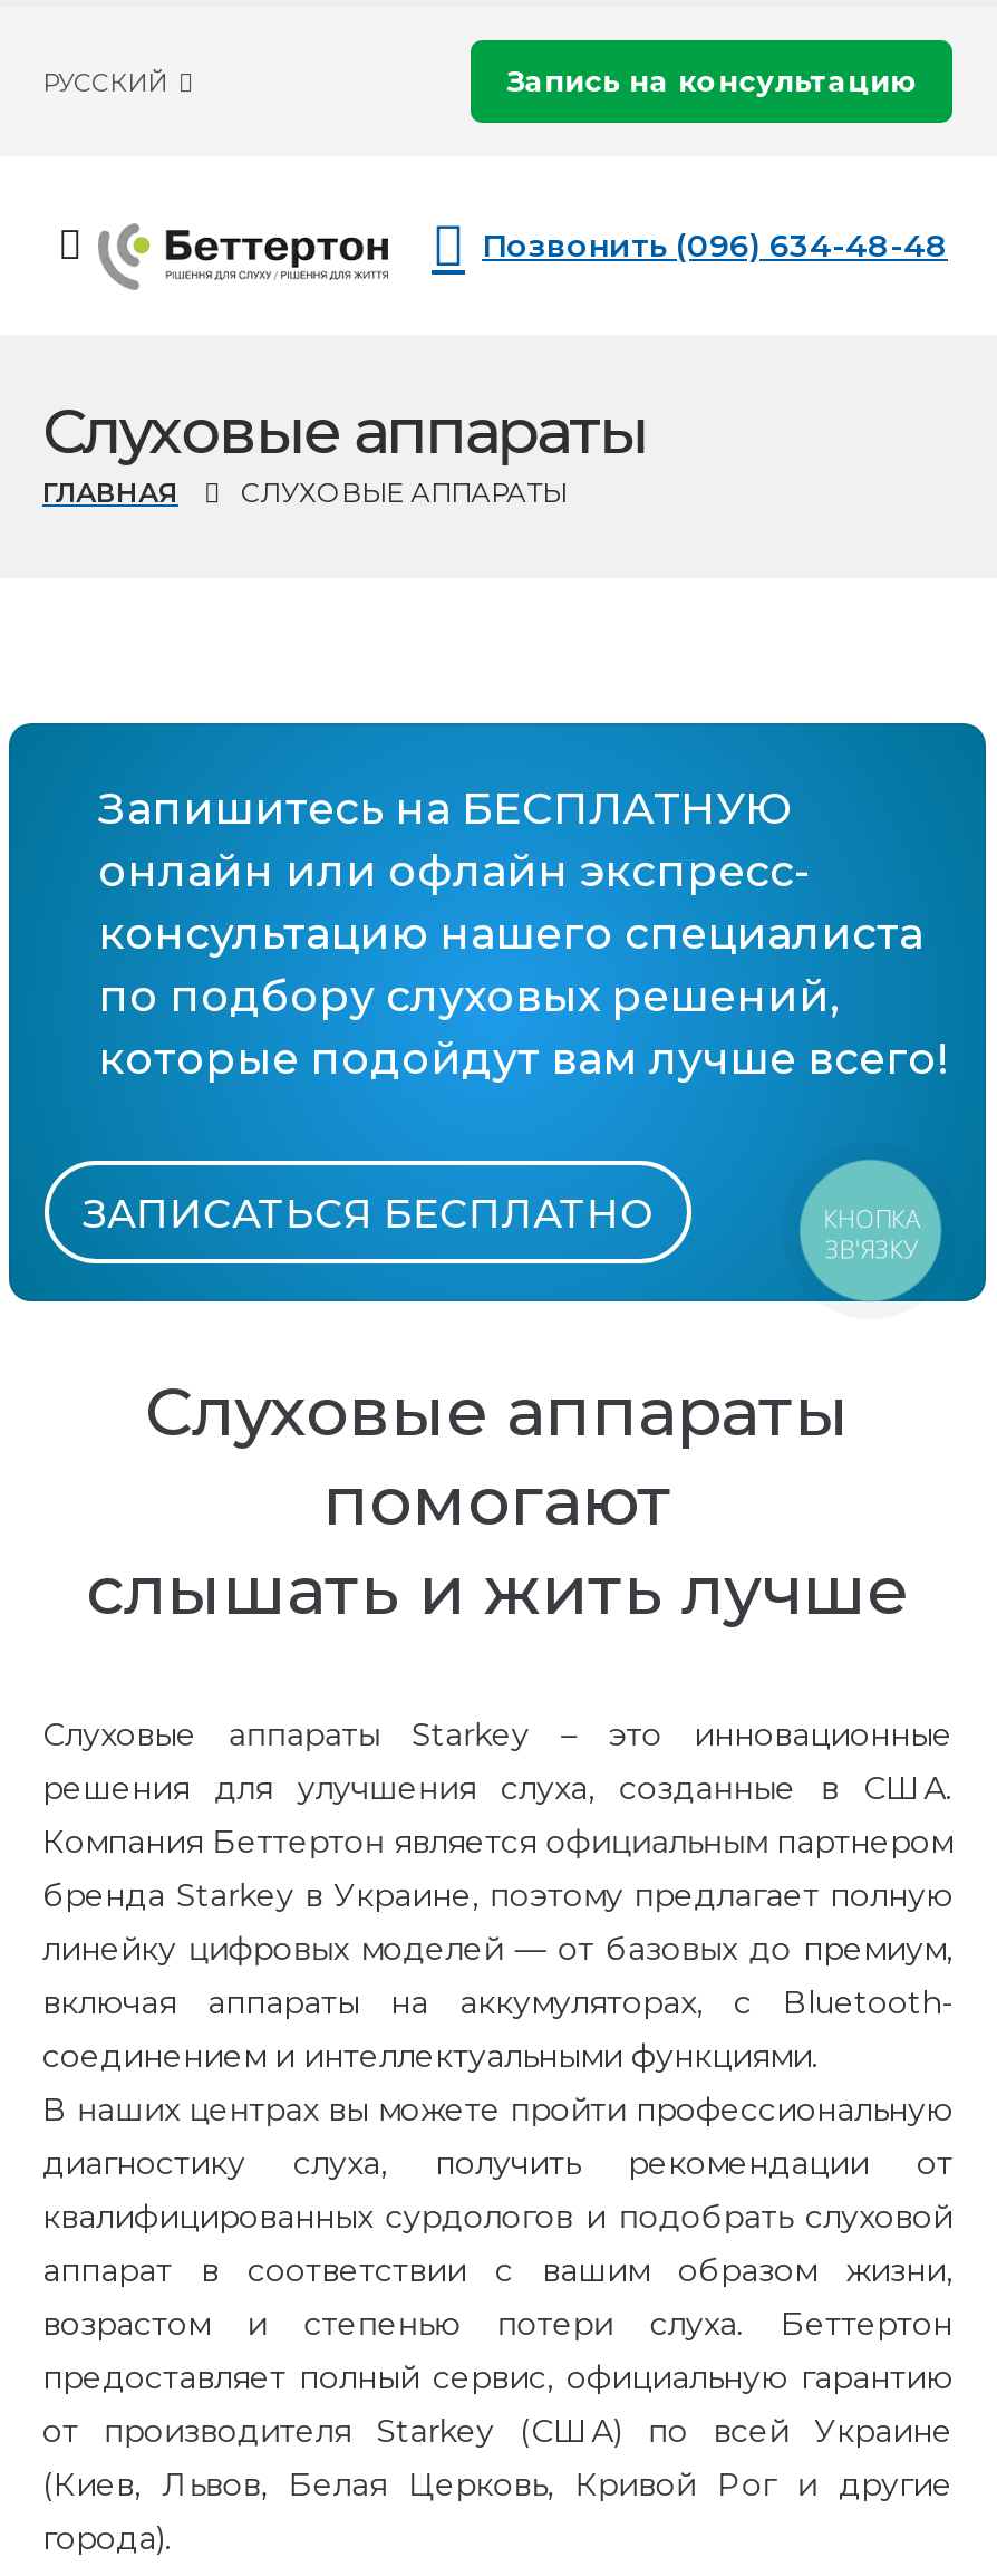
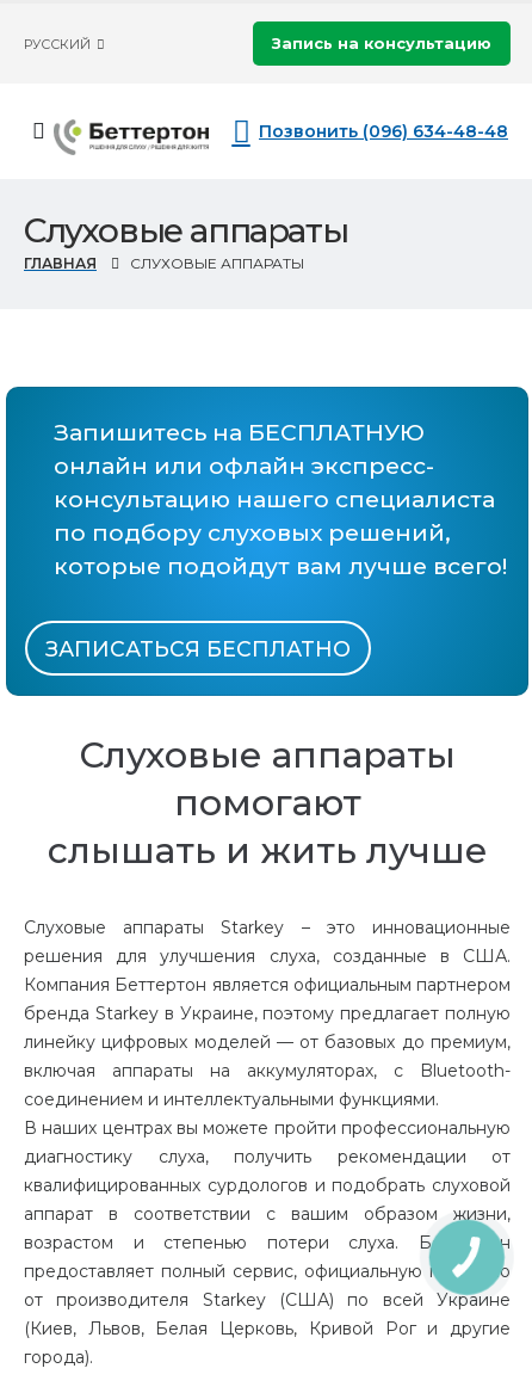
[798,1159,943,1301] [image] -> none

